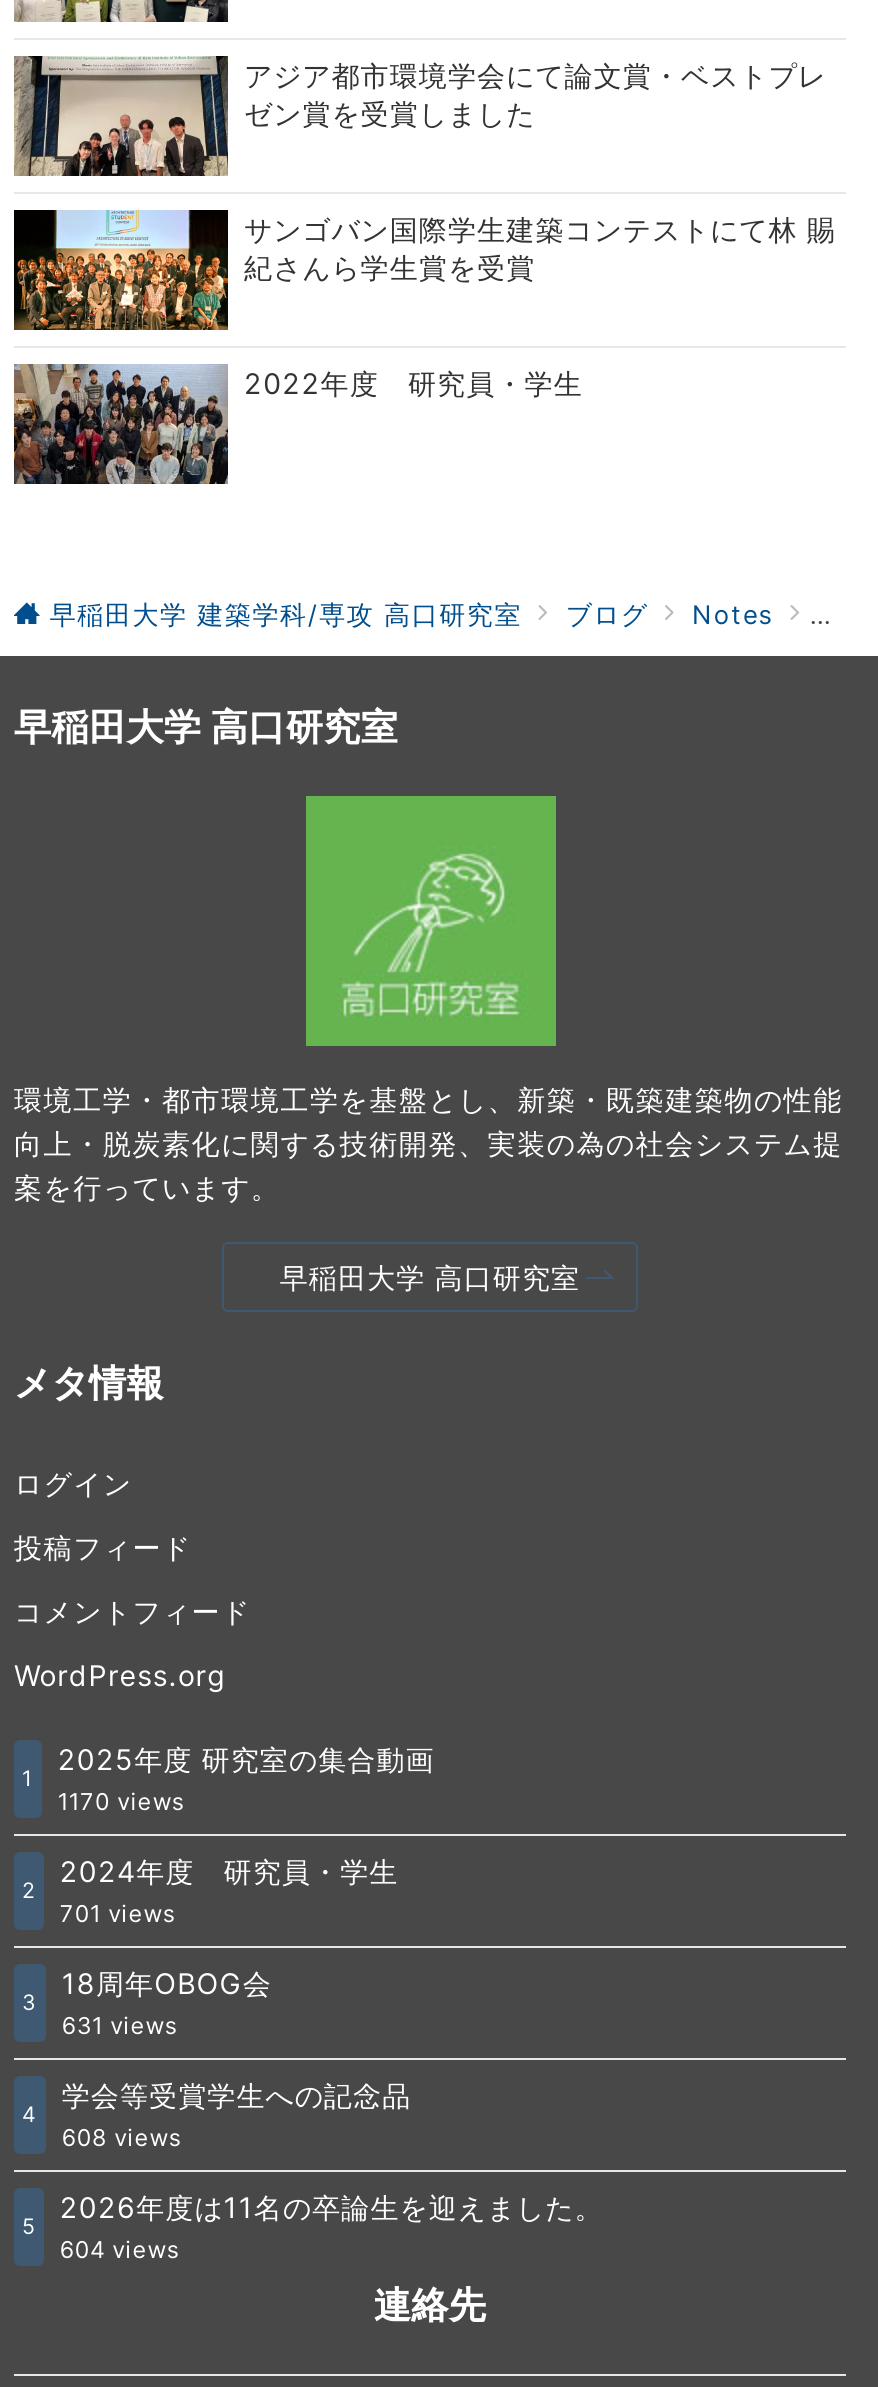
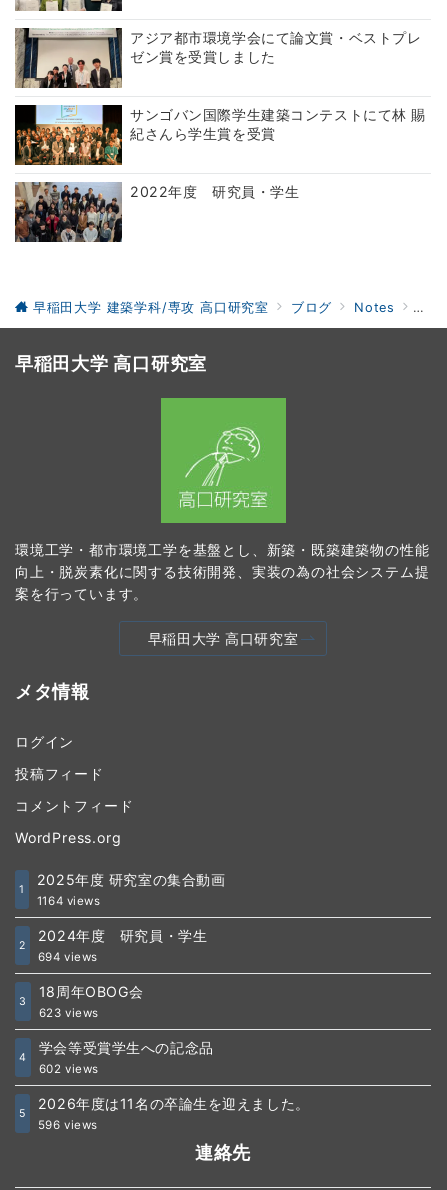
[58,1789,185,1817] 1170 views -> [37,894,100,908] 1164 views
[60,1901,176,1929] 701 views -> [38,950,98,964] 694 views
[62,2013,178,2041] 631 views -> [39,1006,99,1020] 623 views
[62,2125,182,2153] 608 views -> [39,1062,99,1076] 602 views
[60,2237,180,2265] 604 views -> [38,1118,98,1132] 596 views

